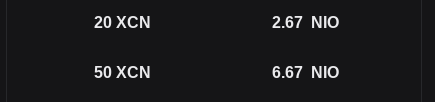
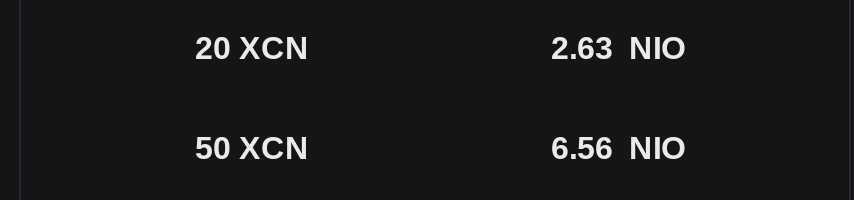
[272,14,339,31] 2.67 NIO -> [551,31,685,65] 2.63 NIO
[272,64,339,81] 6.67 NIO -> [551,131,685,165] 6.56 NIO

